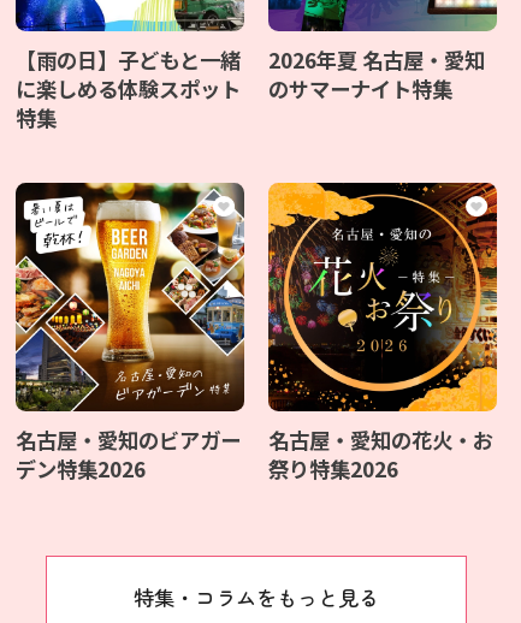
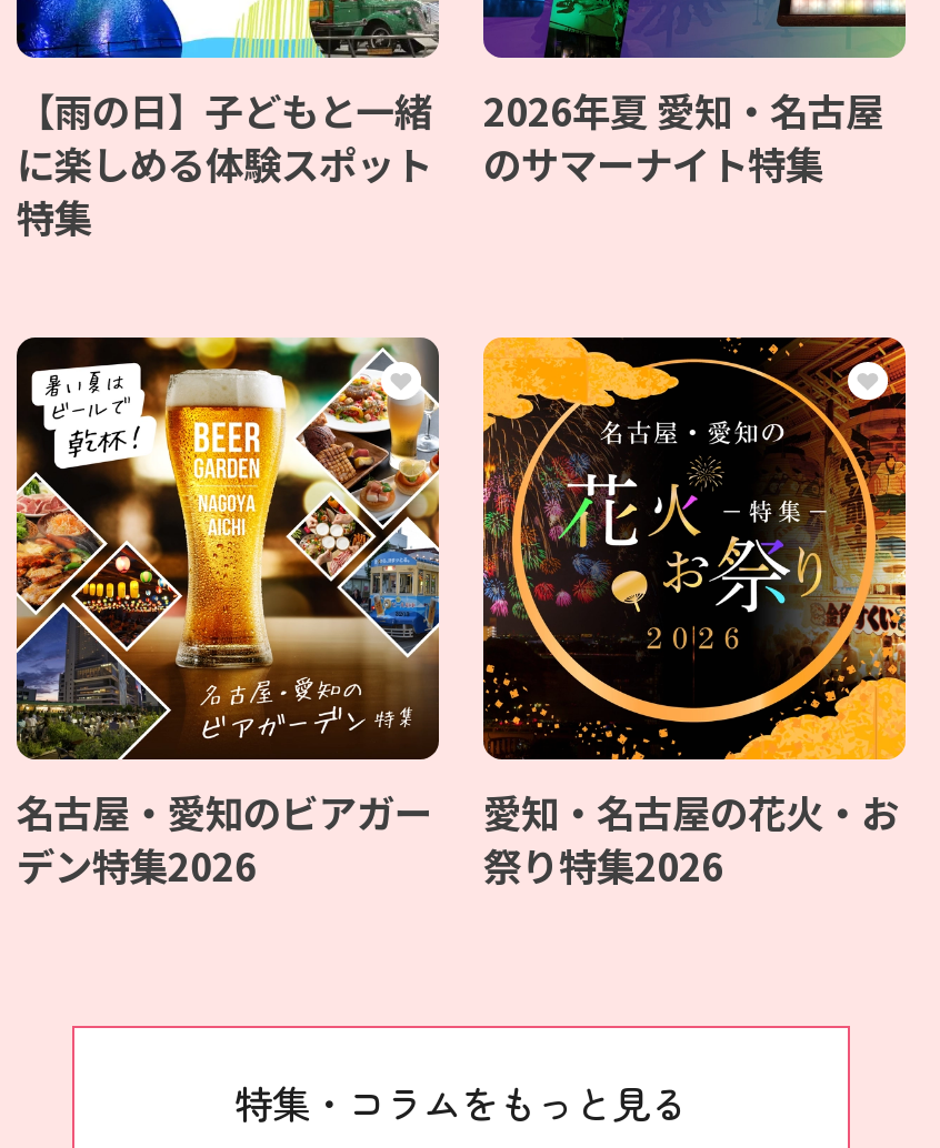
[268,45,485,75] 2026年夏 名古屋・愛知 -> [483,83,883,138] 2026年夏 愛知・名古屋
[268,425,493,455] 名古屋・愛知の花火・お -> [483,784,899,840] 愛知・名古屋の花火・お

